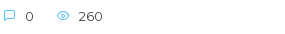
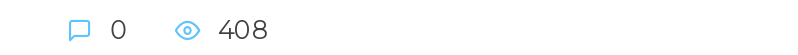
[78,9,102,24] 260 -> [218,15,270,45] 408

